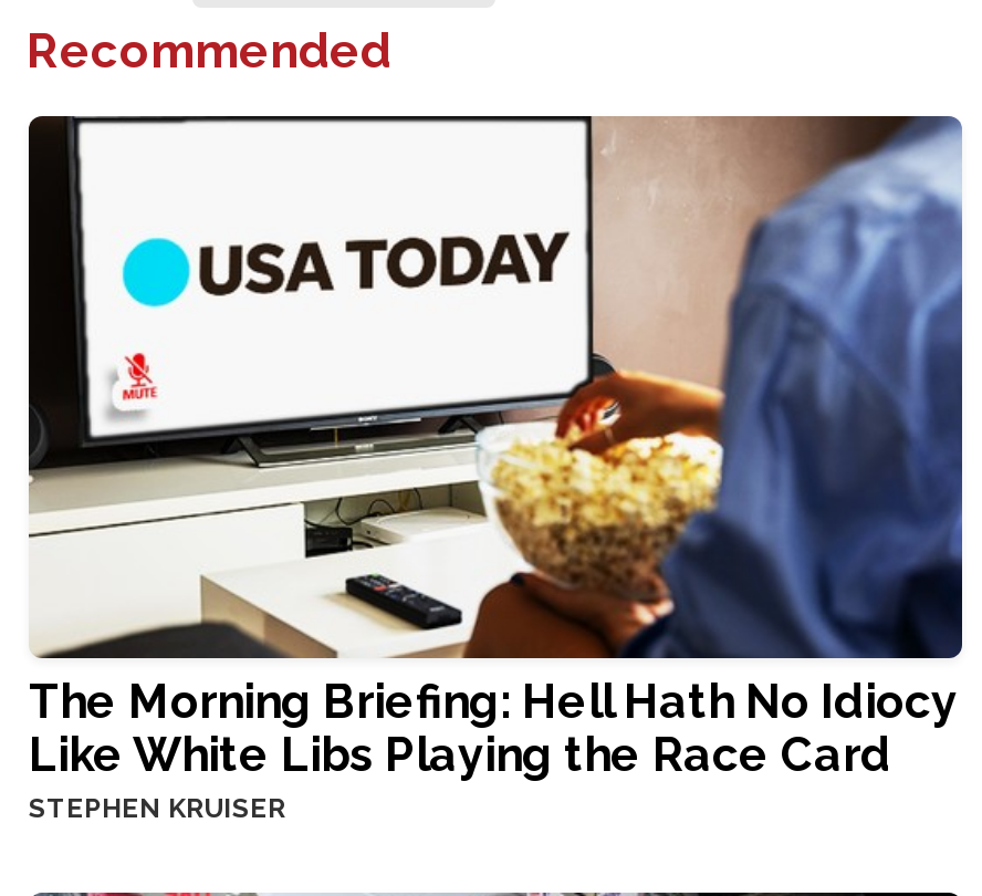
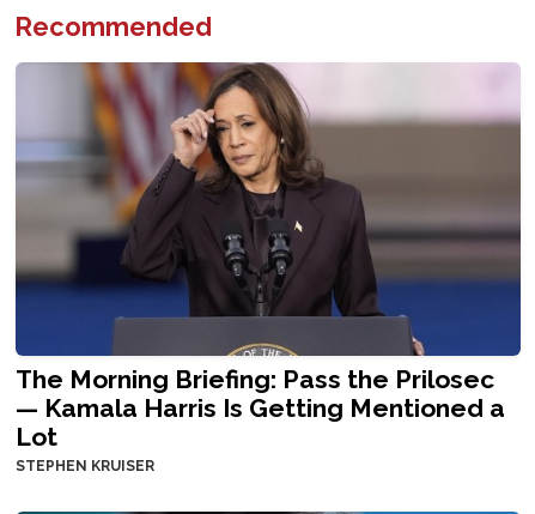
[27,115,964,781] [image] | The Morning Briefing: Hell Hath No Idiocy | Like White Libs Playing the Race Card -> [14,62,522,452] [image] | The Morning Briefing: Pass the Prilosec | — Kamala Harris Is Getting Mentioned a | Lot

